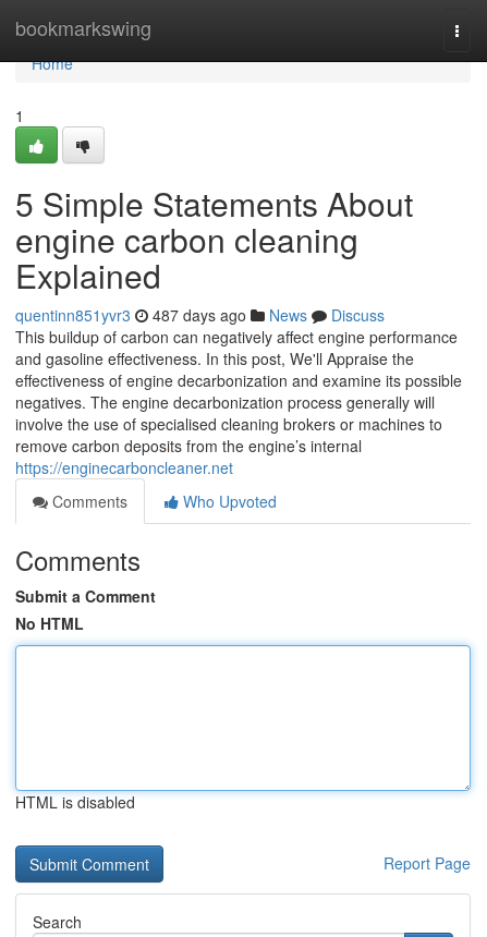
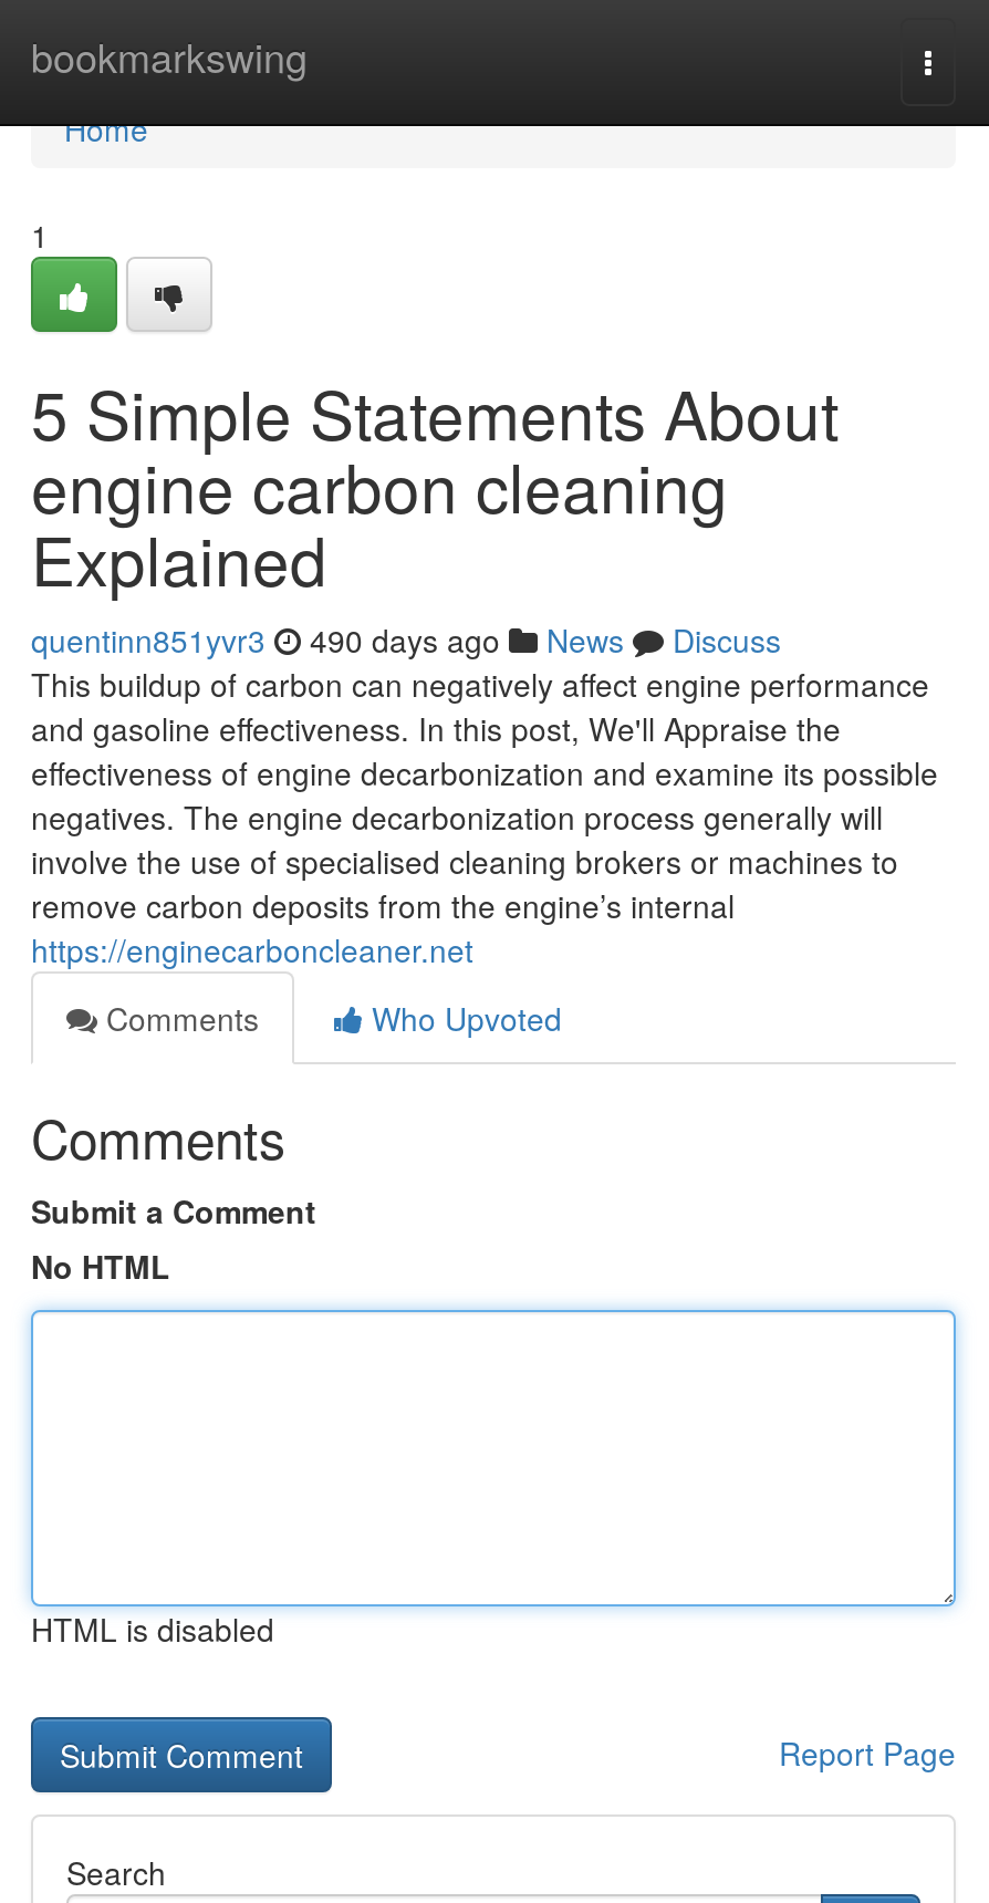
[15,304,385,326] quentinn851yvr3 487 days ago News Discuss -> [31,617,781,662] quentinn851yvr3 490 days ago News Discuss

